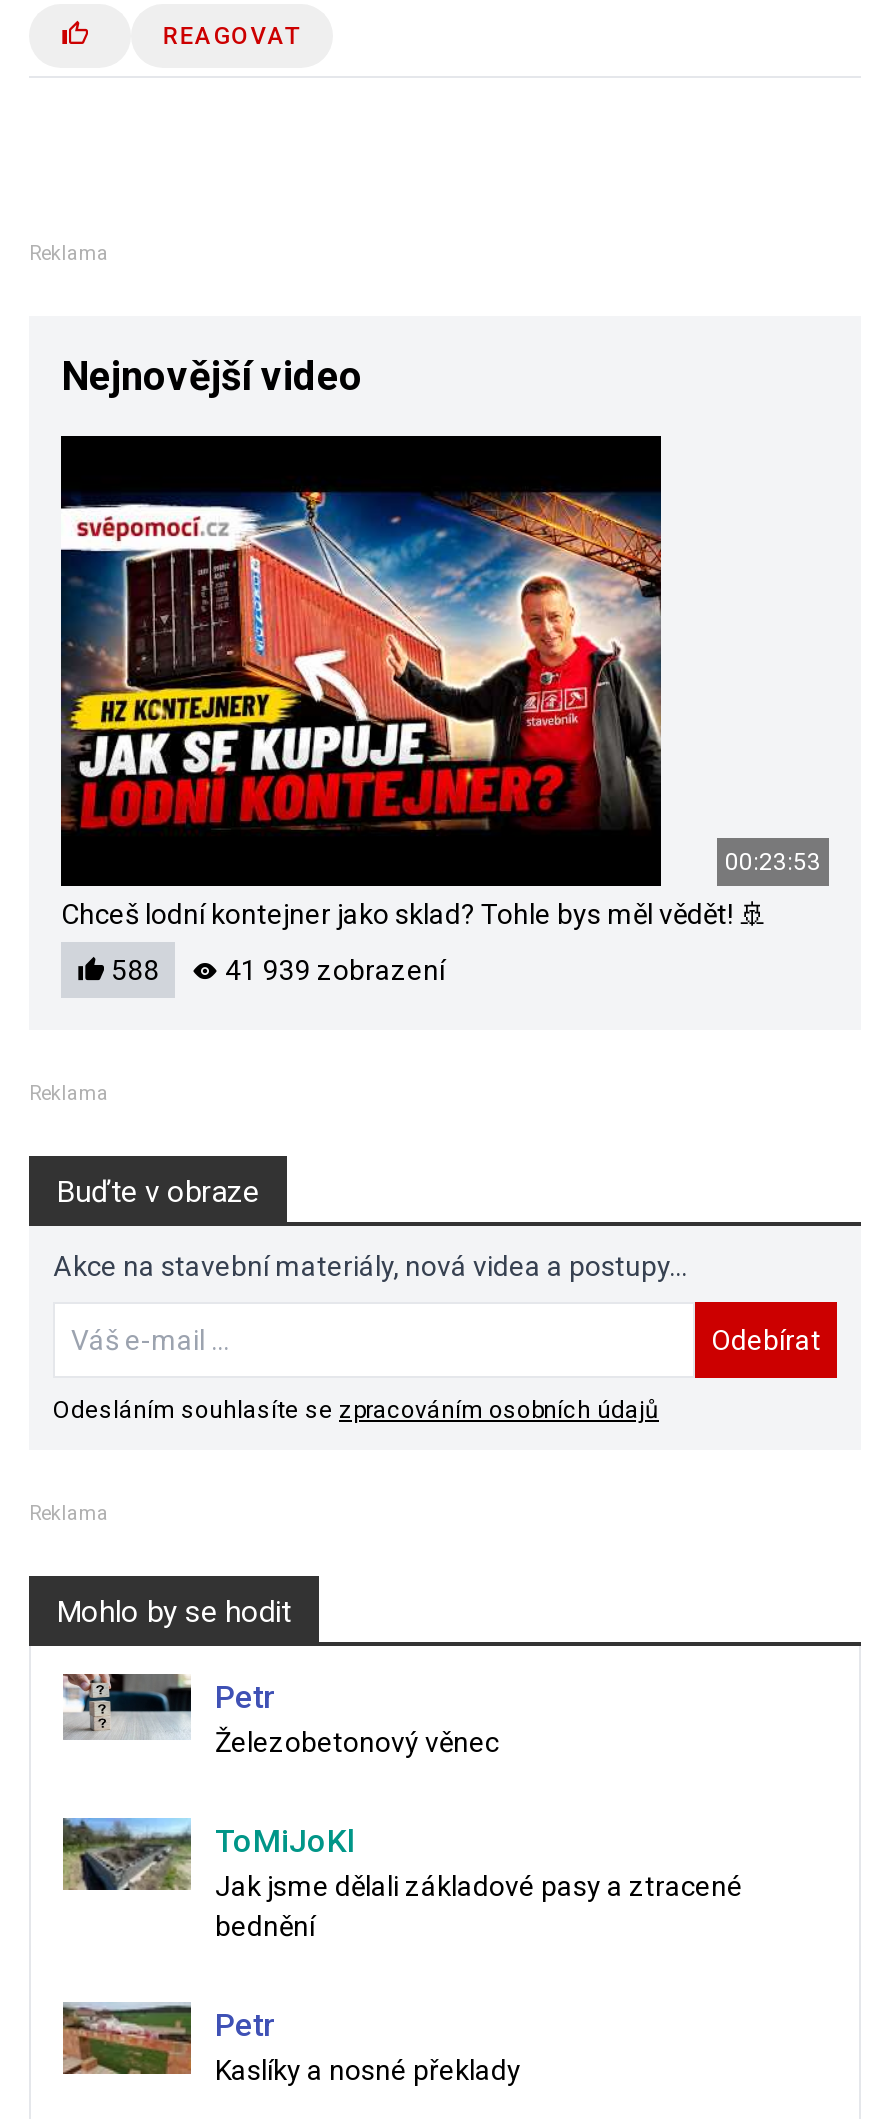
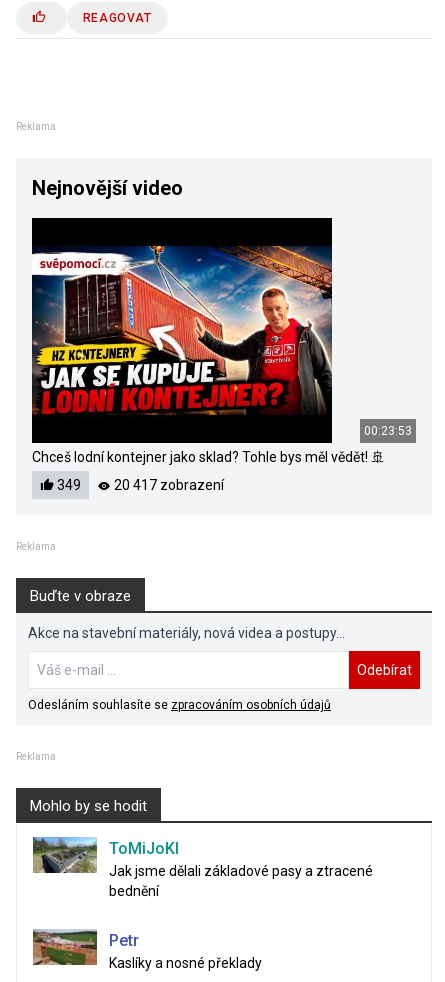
[105,954,159,986] 588 -> [54,477,81,493] 349
[219,954,445,986] 41 939 zobrazení -> [111,477,224,493] 20 417 zobrazení
[63,1672,499,1758] [image] | Petr | Železobetonový věnec -> none

